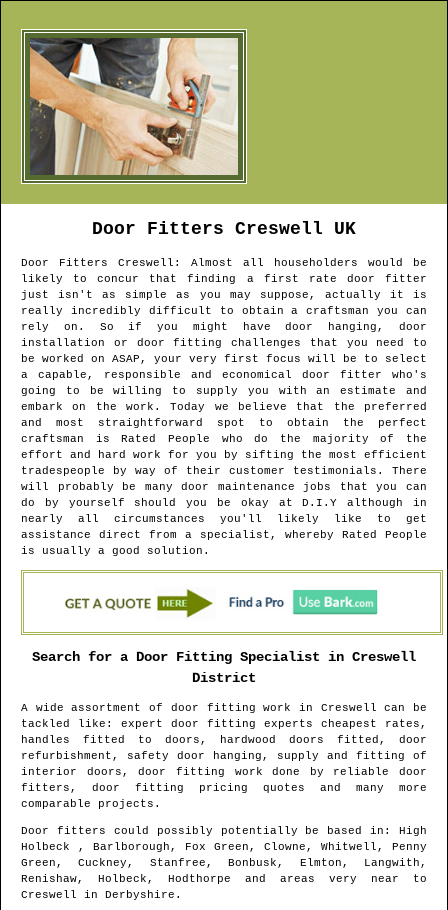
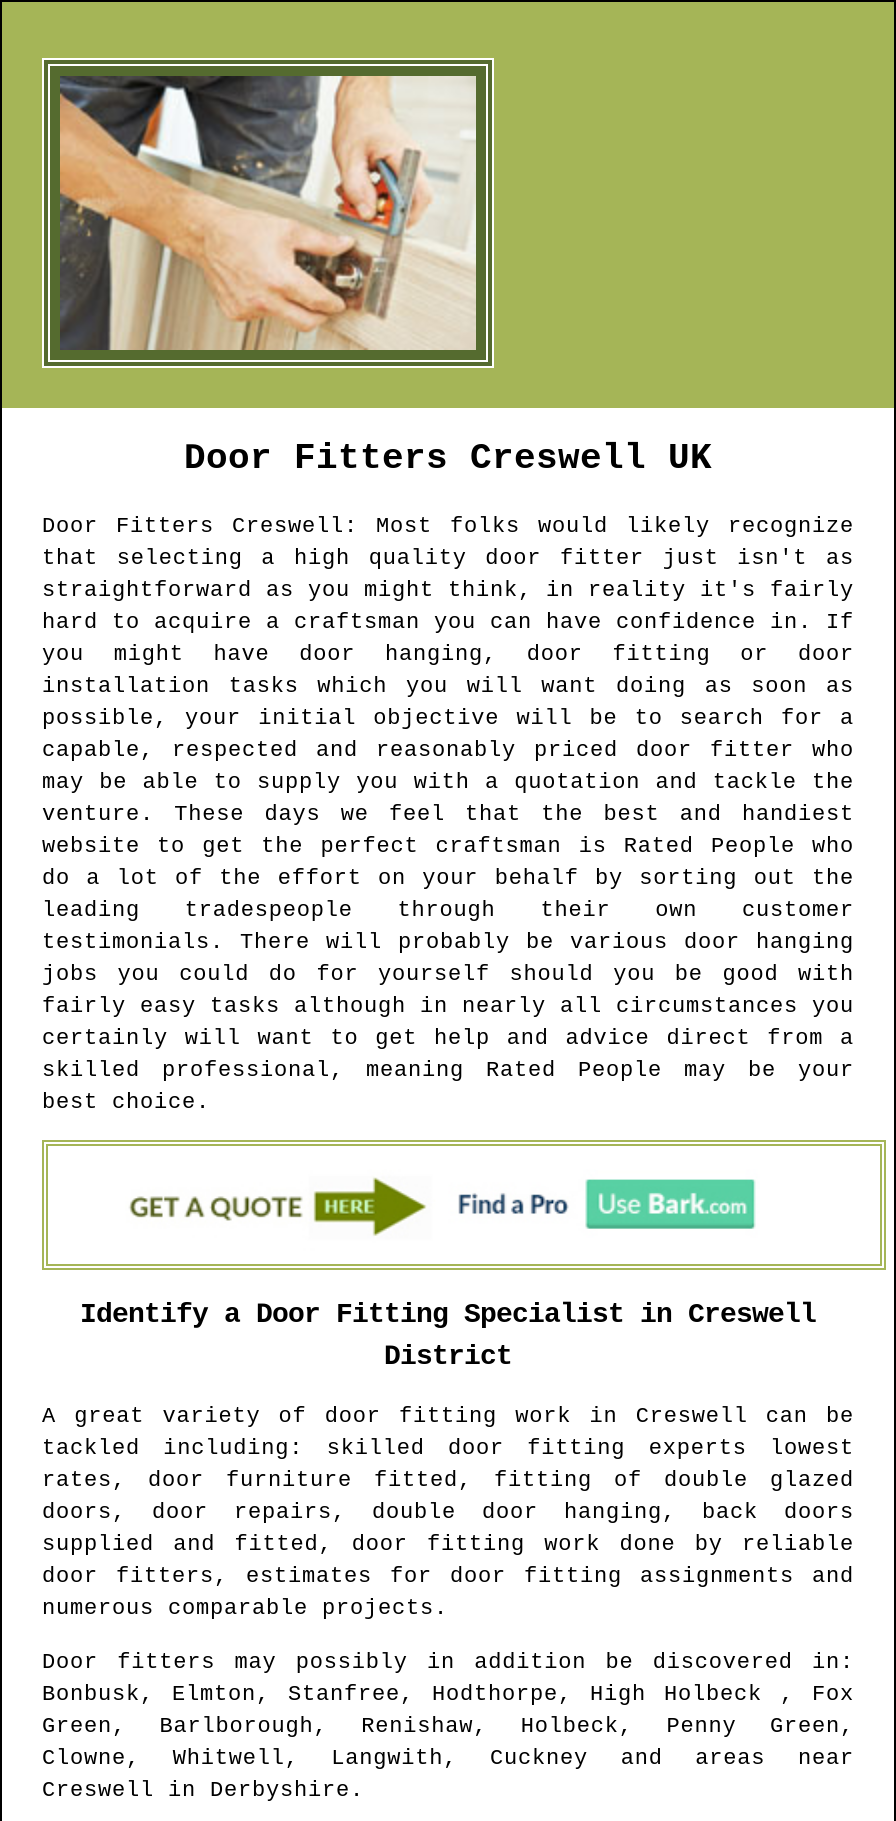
[21,257,427,557] Door Fitters Creswell: Almost all householders would be | likely to concur that finding a first rate door fitter | just isn't as simple as you may suppose, actually it is | really incredibly difficult to obtain a craftsman you can | rely on. So if you might have door hanging, door | installation or door fitting challenges that you need to | be worked on ASAP, your very first focus will be to select | a capable, responsible and economical door fitter who's | going to be willing to supply you with an estimate and | embark on the work. Today we believe that the preferred | and most straightforward spot to obtain the perfect | craftsman is Rated People who do the majority of the | effort and hard work for you by sifting the most efficient | tradespeople by way of their customer testimonials. There | will probably be many door maintenance jobs that you can | do by yourself should you be okay at D.I.Y although in | nearly all circumstances you'll likely like to get | assistance direct from a specialist, whereby Rated People | is usually a good solution. -> [42,514,854,1114] Door Fitters Creswell: Most folks would likely recognize | that selecting a high quality door fitter just isn't as | straightforward as you might think, in reality it's fairly | hard to acquire a craftsman you can have confidence in. If | you might have door hanging, door fitting or door | installation tasks which you will want doing as soon as | possible, your initial objective will be to search for a | capable, respected and reasonably priced door fitter who | may be able to supply you with a quotation and tackle the | venture. These days we feel that the best and handiest | website to get the perfect craftsman is Rated People who | do a lot of the effort on your behalf by sorting out the | leading tradespeople through their own customer | testimonials. There will probably be various door hanging | jobs you could do for yourself should you be good with | fairly easy tasks although in nearly all circumstances you | certainly will want to get help and advice direct from a | skilled professional, meaning Rated People may be your | best choice.
[32,648,416,664] Search for a Door Fitting Specialist in Creswell -> [80,1297,816,1329] Identify a Door Fitting Specialist in Creswell
[21,702,427,810] A wide assortment of door fitting work in Creswell can be | tackled like: expert door fitting experts cheapest rates, | handles fitted to doors, hardwood doors fitted, door | refurbishment, safety door hanging, supply and fitting of | interior doors, door fitting work done by reliable door | fitters, door fitting pricing quotes and many more | comparable projects. -> [42,1404,854,1620] A great variety of door fitting work in Creswell can be | tackled including: skilled door fitting experts lowest | rates, door furniture fitted, fitting of double glazed | doors, door repairs, double door hanging, back doors | supplied and fitted, door fitting work done by reliable | door fitters, estimates for door fitting assignments and | numerous comparable projects.
[21,825,427,885] Door fitters could possibly potentially be based in: High | Holbeck , Barlborough, Fox Green, Clowne, Whitwell, Penny | Green, Cuckney, Stanfree, Bonbusk, Elmton, Langwith, | Renishaw, Holbeck, Hodthorpe and areas very near to -> [42,1650,854,1770] Door fitters may possibly in addition be discovered in: | Bonbusk, Elmton, Stanfree, Hodthorpe, High Holbeck , Fox | Green, Barlborough, Renishaw, Holbeck, Penny Green, | Clowne, Whitwell, Langwith, Cuckney and areas near

